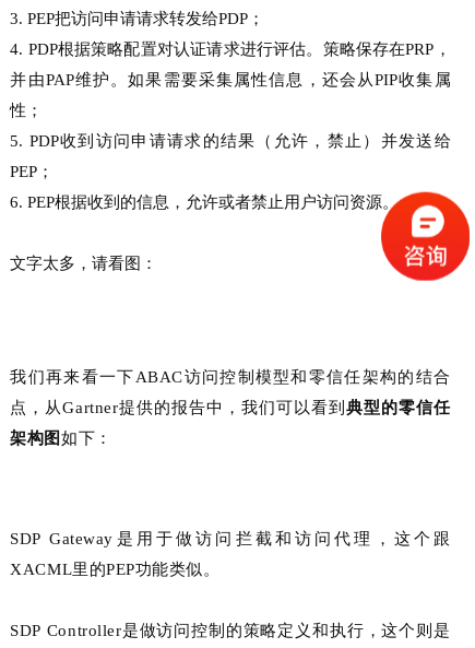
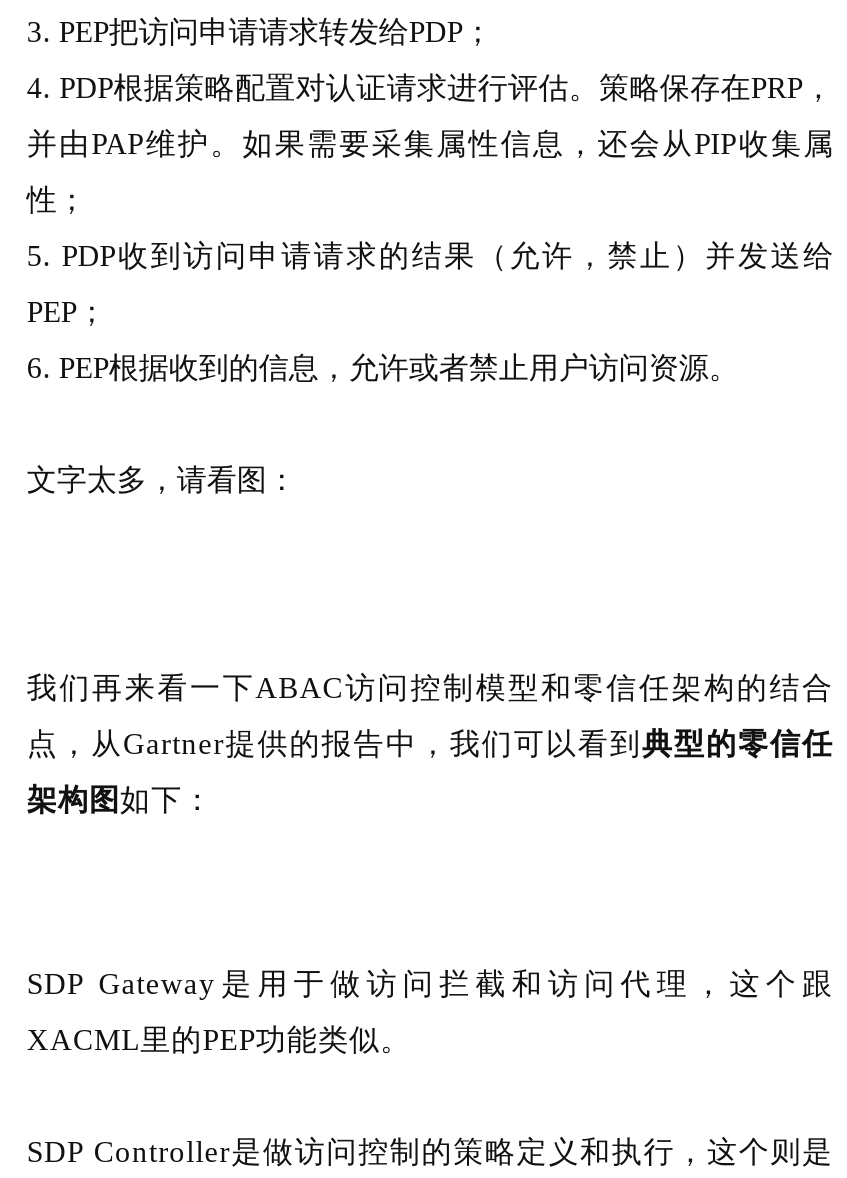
[380,190,471,282] [image] -> none

